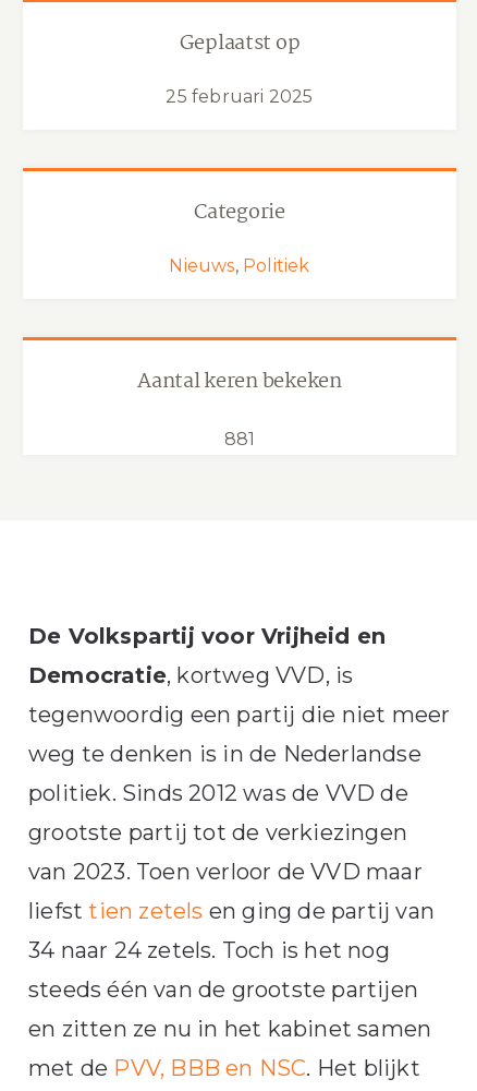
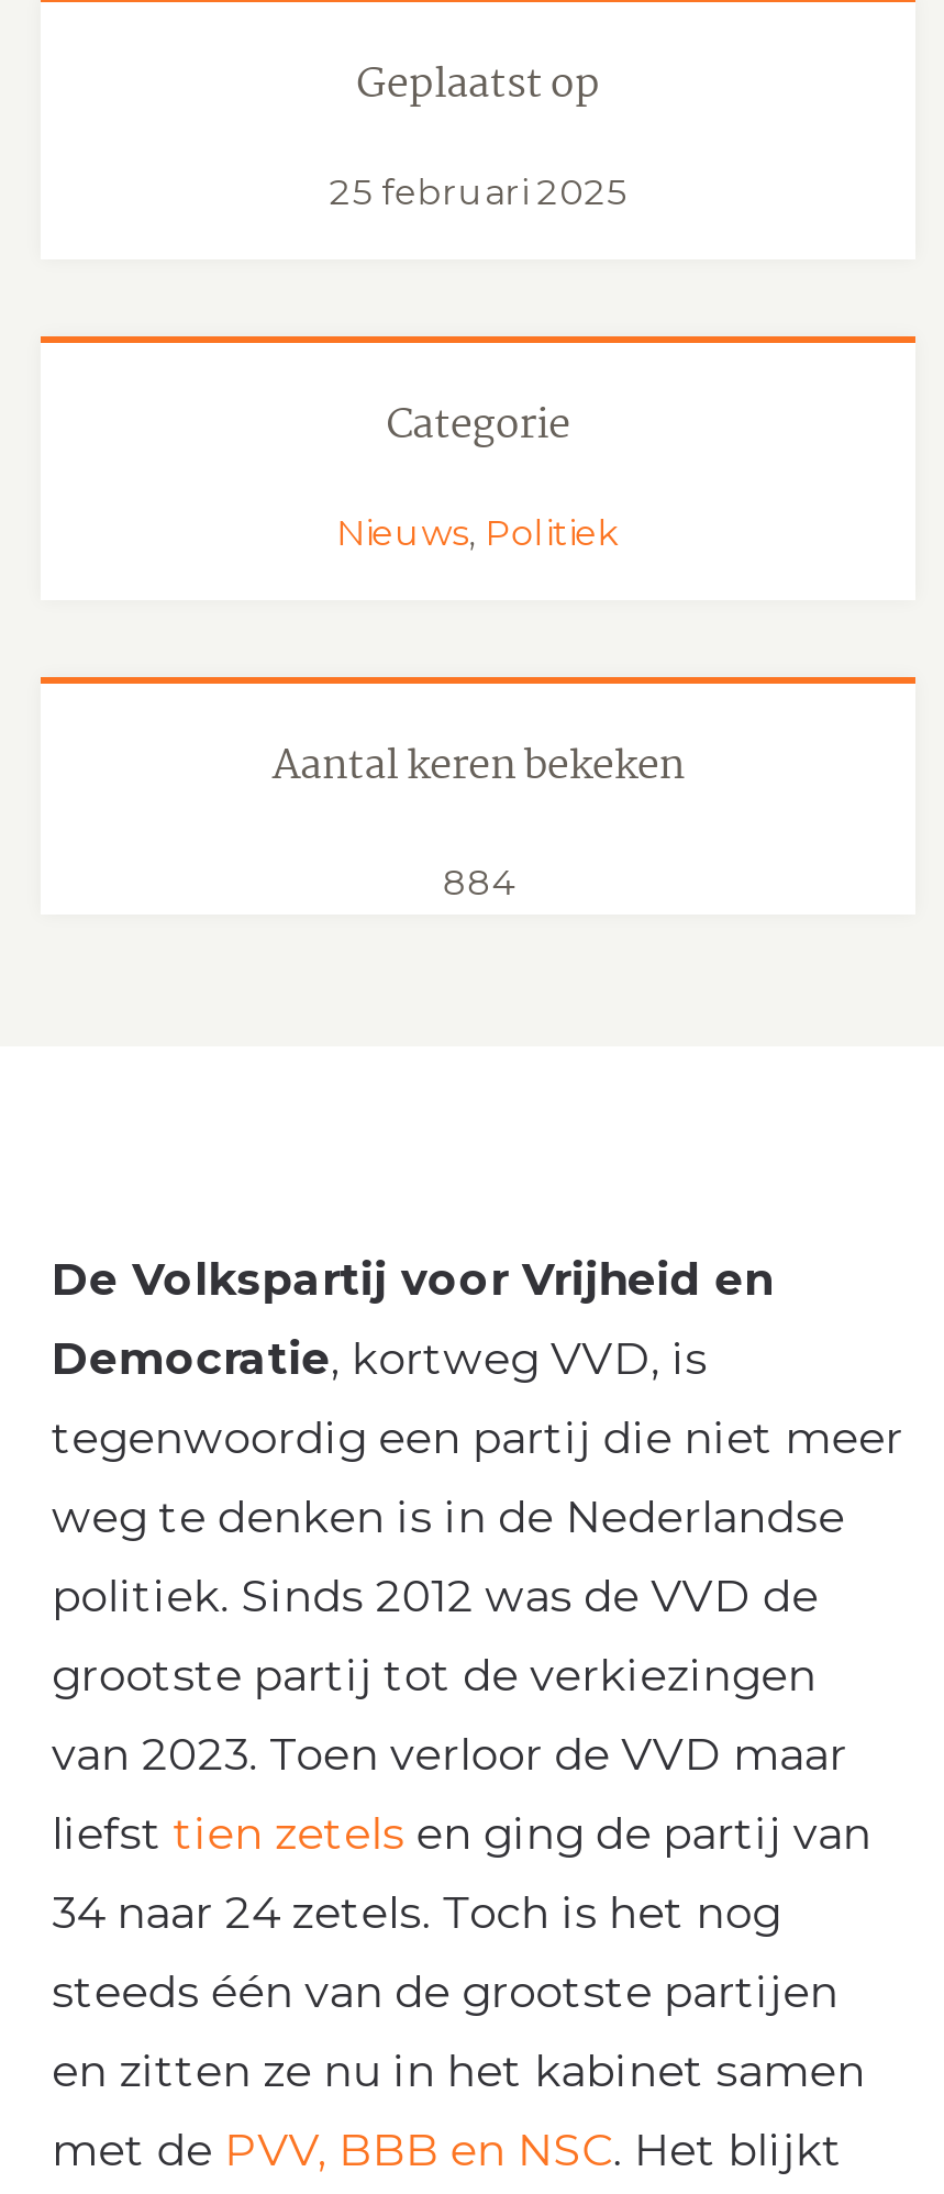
[224,428,255,449] 881 -> [442,861,514,903] 884

